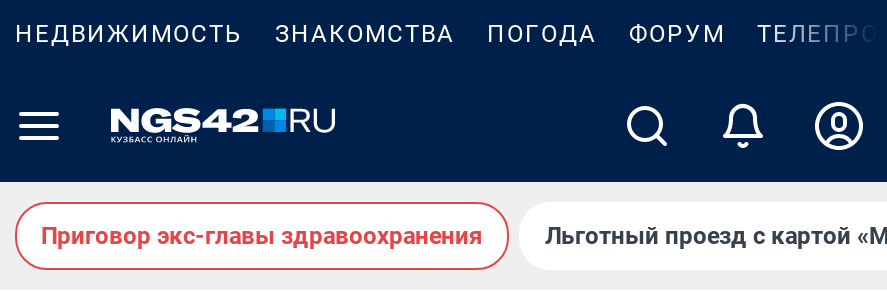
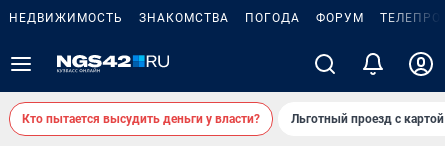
[41,222,483,250] Приговор экс-главы здравоохранения -> [22,112,260,126] Кто пытается высудить деньги у власти?

